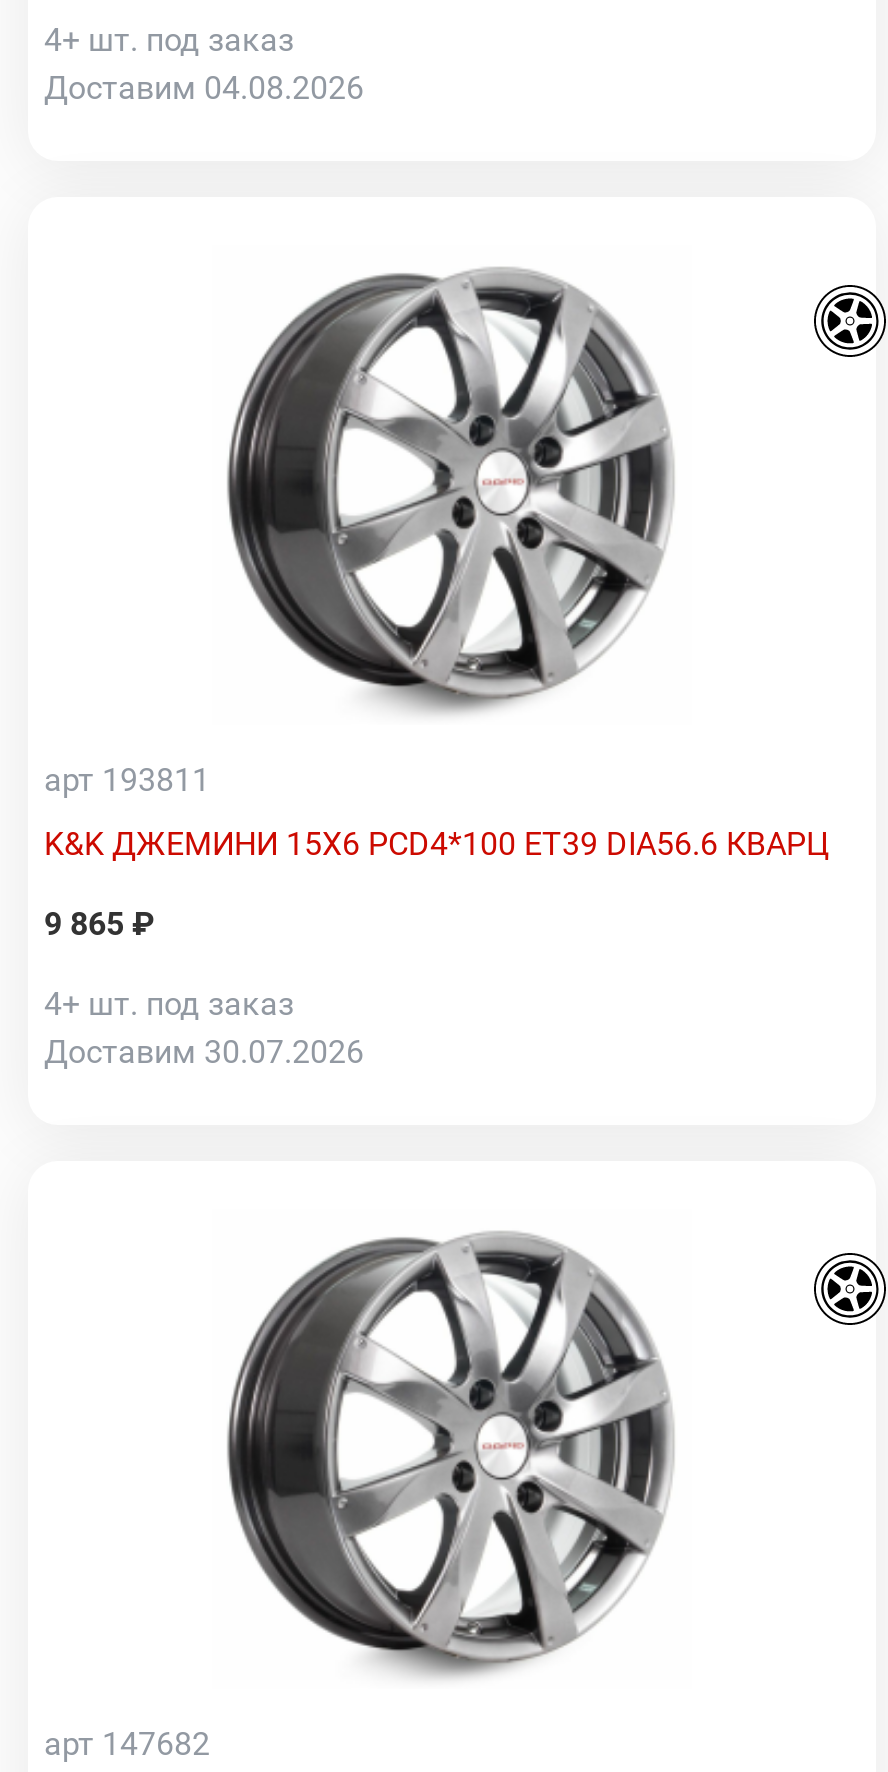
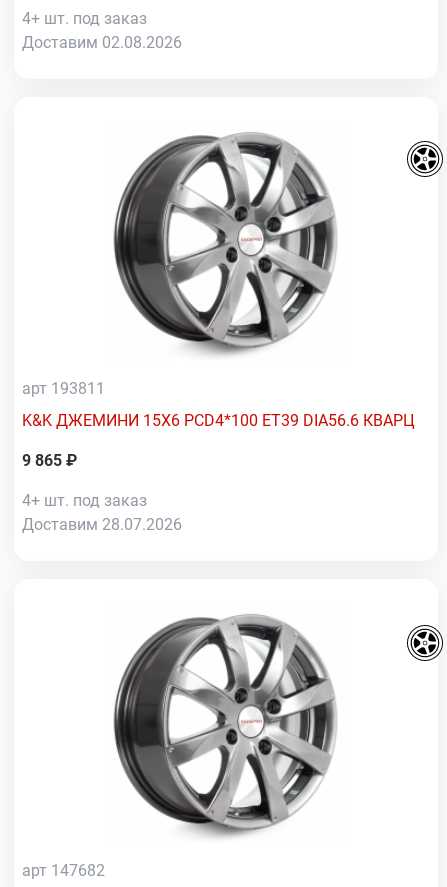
[44,69,364,107] Доставим 04.08.2026 -> [22,33,182,52] Доставим 02.08.2026
[44,1033,364,1071] Доставим 30.07.2026 -> [22,515,182,534] Доставим 28.07.2026

